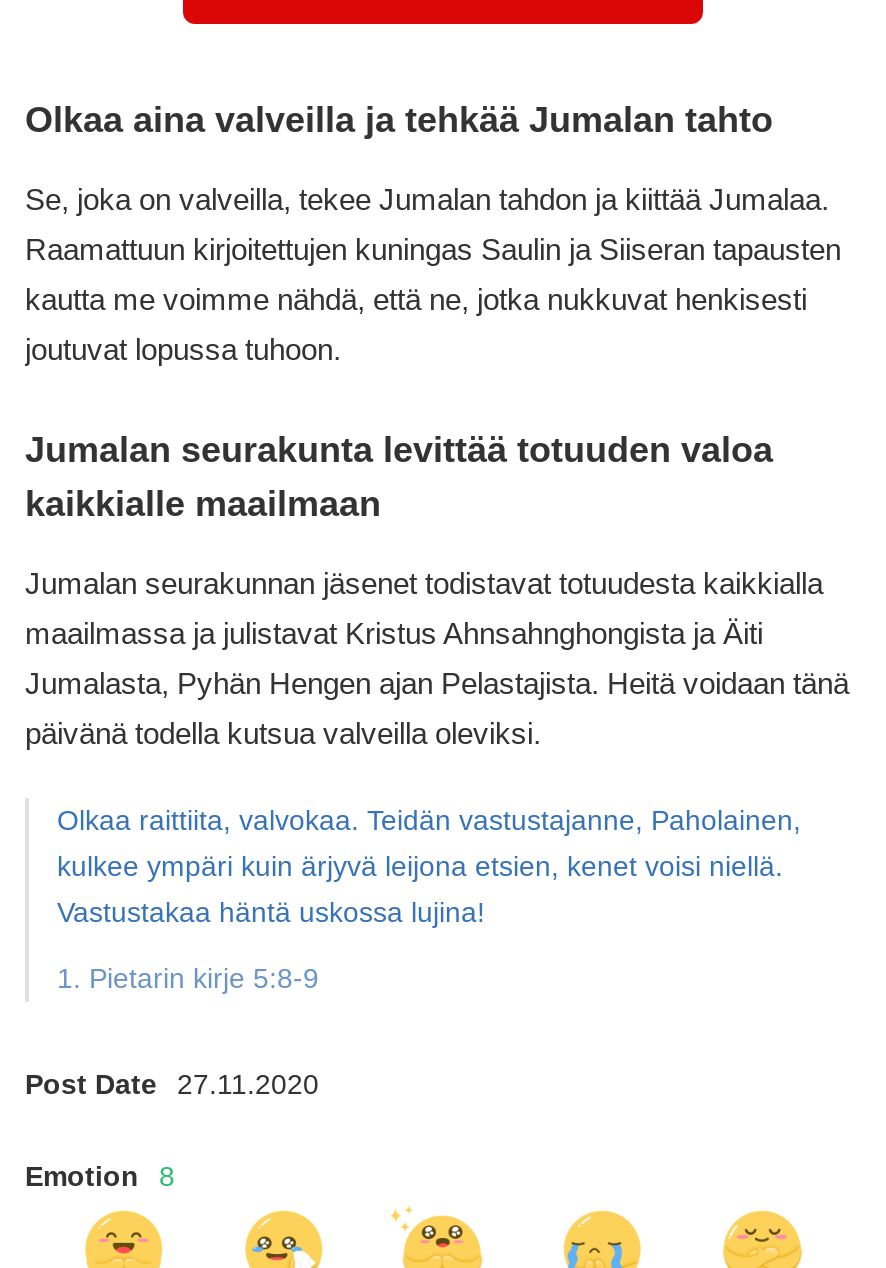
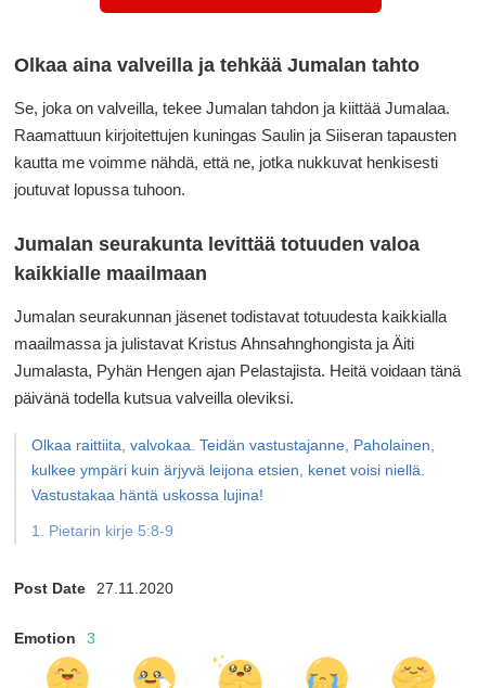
[25,1160,175,1192] Emotion 8 -> [14,629,95,647] Emotion 3

